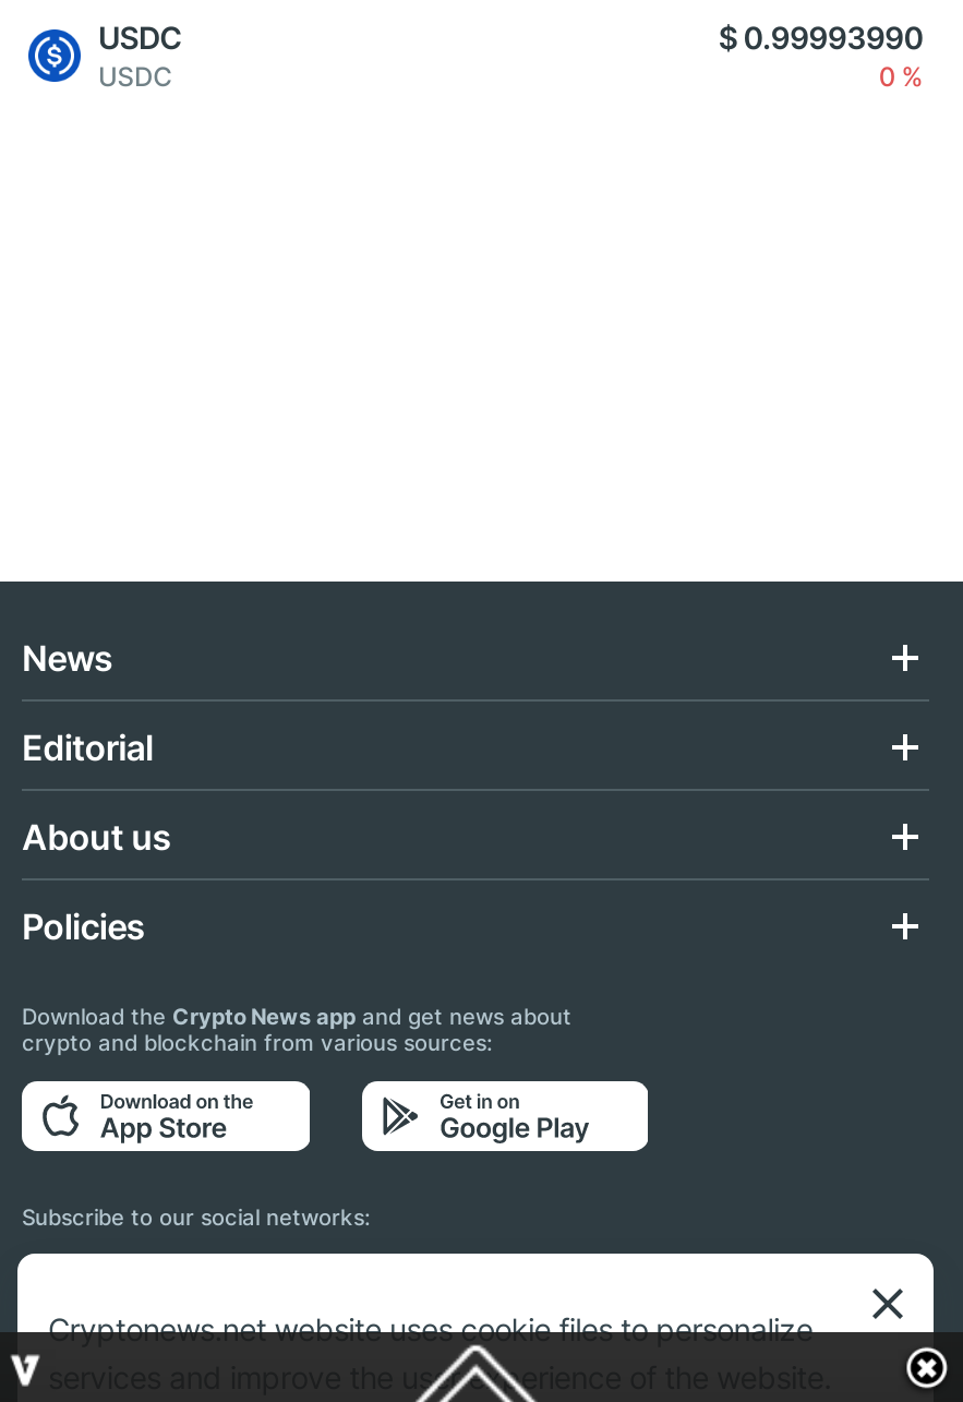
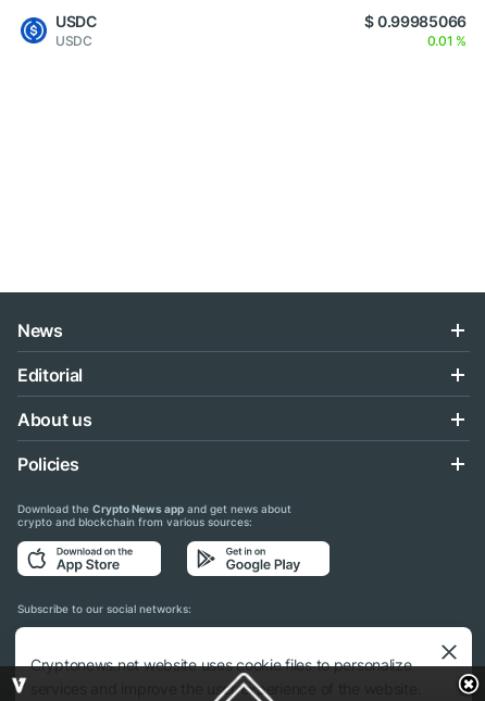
[718,19,923,56] $ 0.99993990 -> [365,12,467,31] $ 0.99985066
[879,60,923,93] 0 % -> [427,33,467,49] 0.01 %

